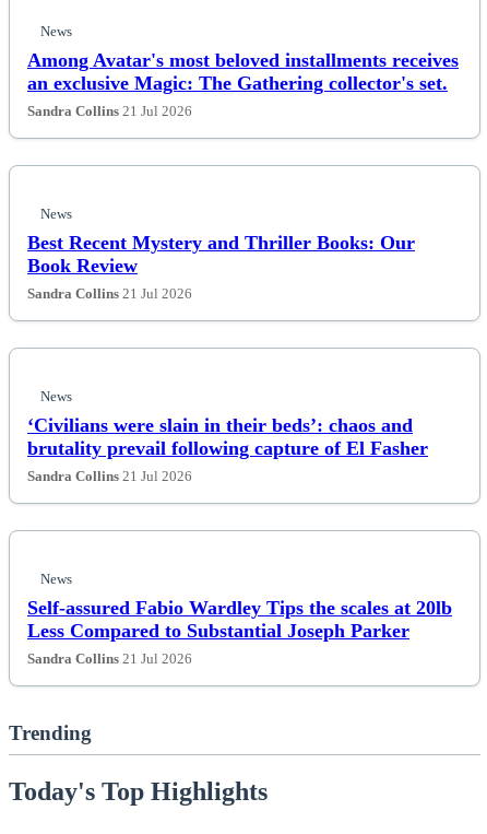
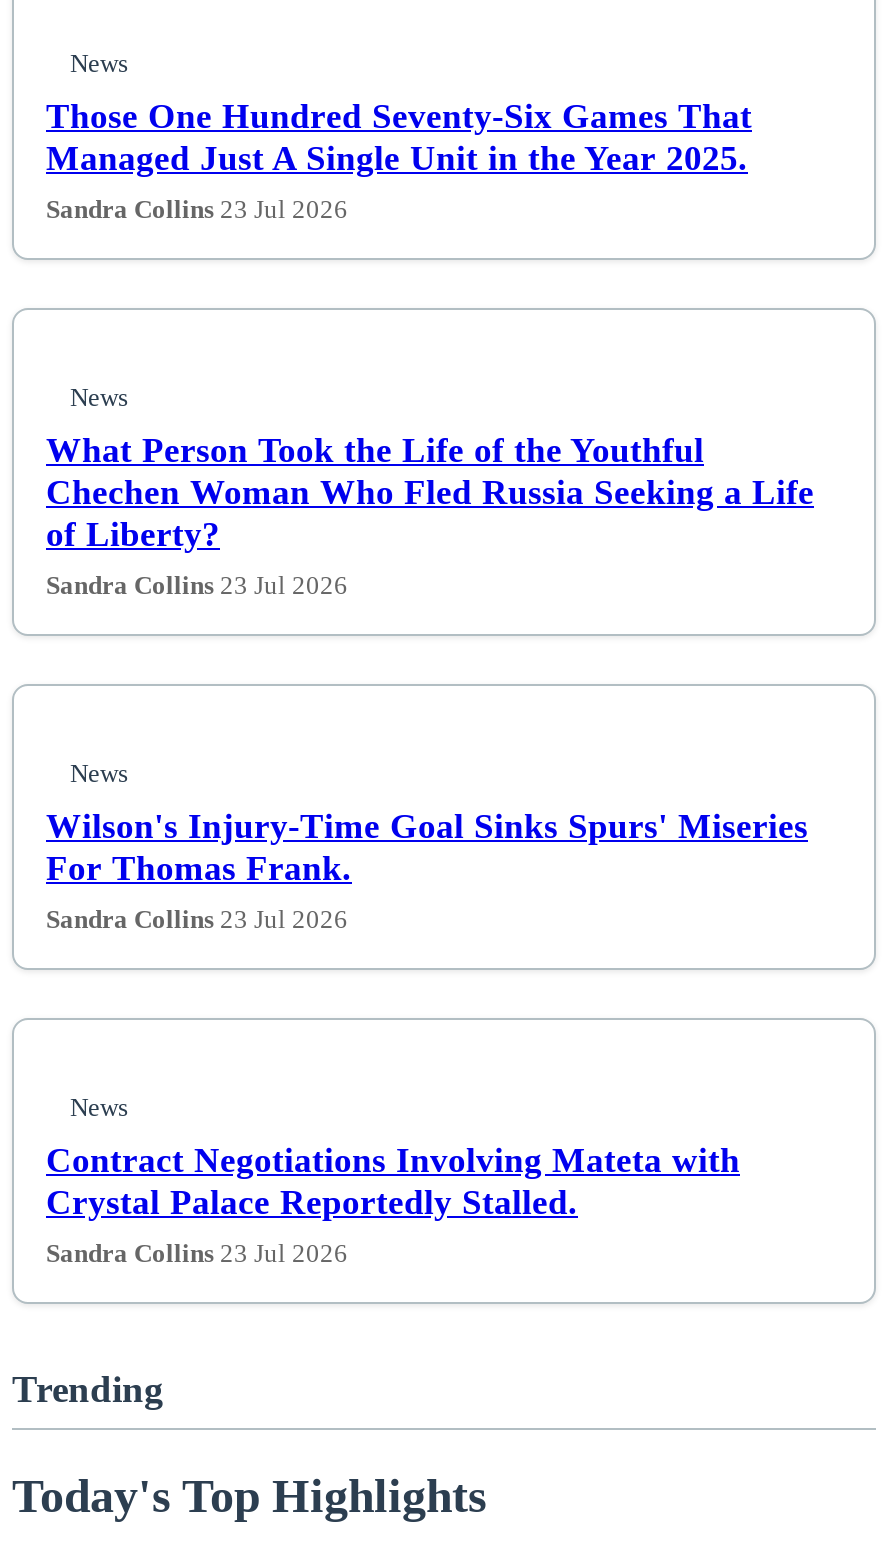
[27,49,459,119] Among Avatar's most beloved installments receives | an exclusive Magic: The Gathering collector's set. | Sandra Collins 21 Jul 2026 -> [46,96,752,224] Those One Hundred Seventy-Six Games That | Managed Just A Single Unit in the Year 2025. | Sandra Collins 23 Jul 2026
[27,232,415,302] Best Recent Mystery and Thriller Books: Our | Book Review | Sandra Collins 21 Jul 2026 -> [46,430,814,600] What Person Took the Life of the Youthful | Chechen Woman Who Fled Russia Seeking a Life | of Liberty? | Sandra Collins 23 Jul 2026
[27,414,428,484] ‘Civilians were slain in their beds’: chaos and | brutality prevail following capture of El Fasher | Sandra Collins 21 Jul 2026 -> [46,806,808,934] Wilson's Injury-Time Goal Sinks Spurs' Miseries | For Thomas Frank. | Sandra Collins 23 Jul 2026
[27,597,452,667] Self-assured Fabio Wardley Tips the scales at 20lb | Less Compared to Substantial Joseph Parker | Sandra Collins 21 Jul 2026 -> [46,1140,740,1268] Contract Negotiations Involving Mateta with | Crystal Palace Reportedly Stalled. | Sandra Collins 23 Jul 2026

